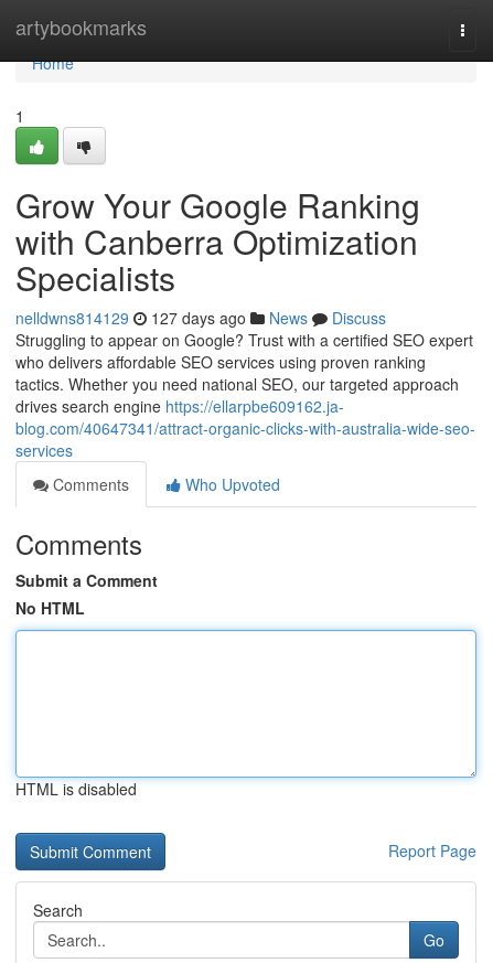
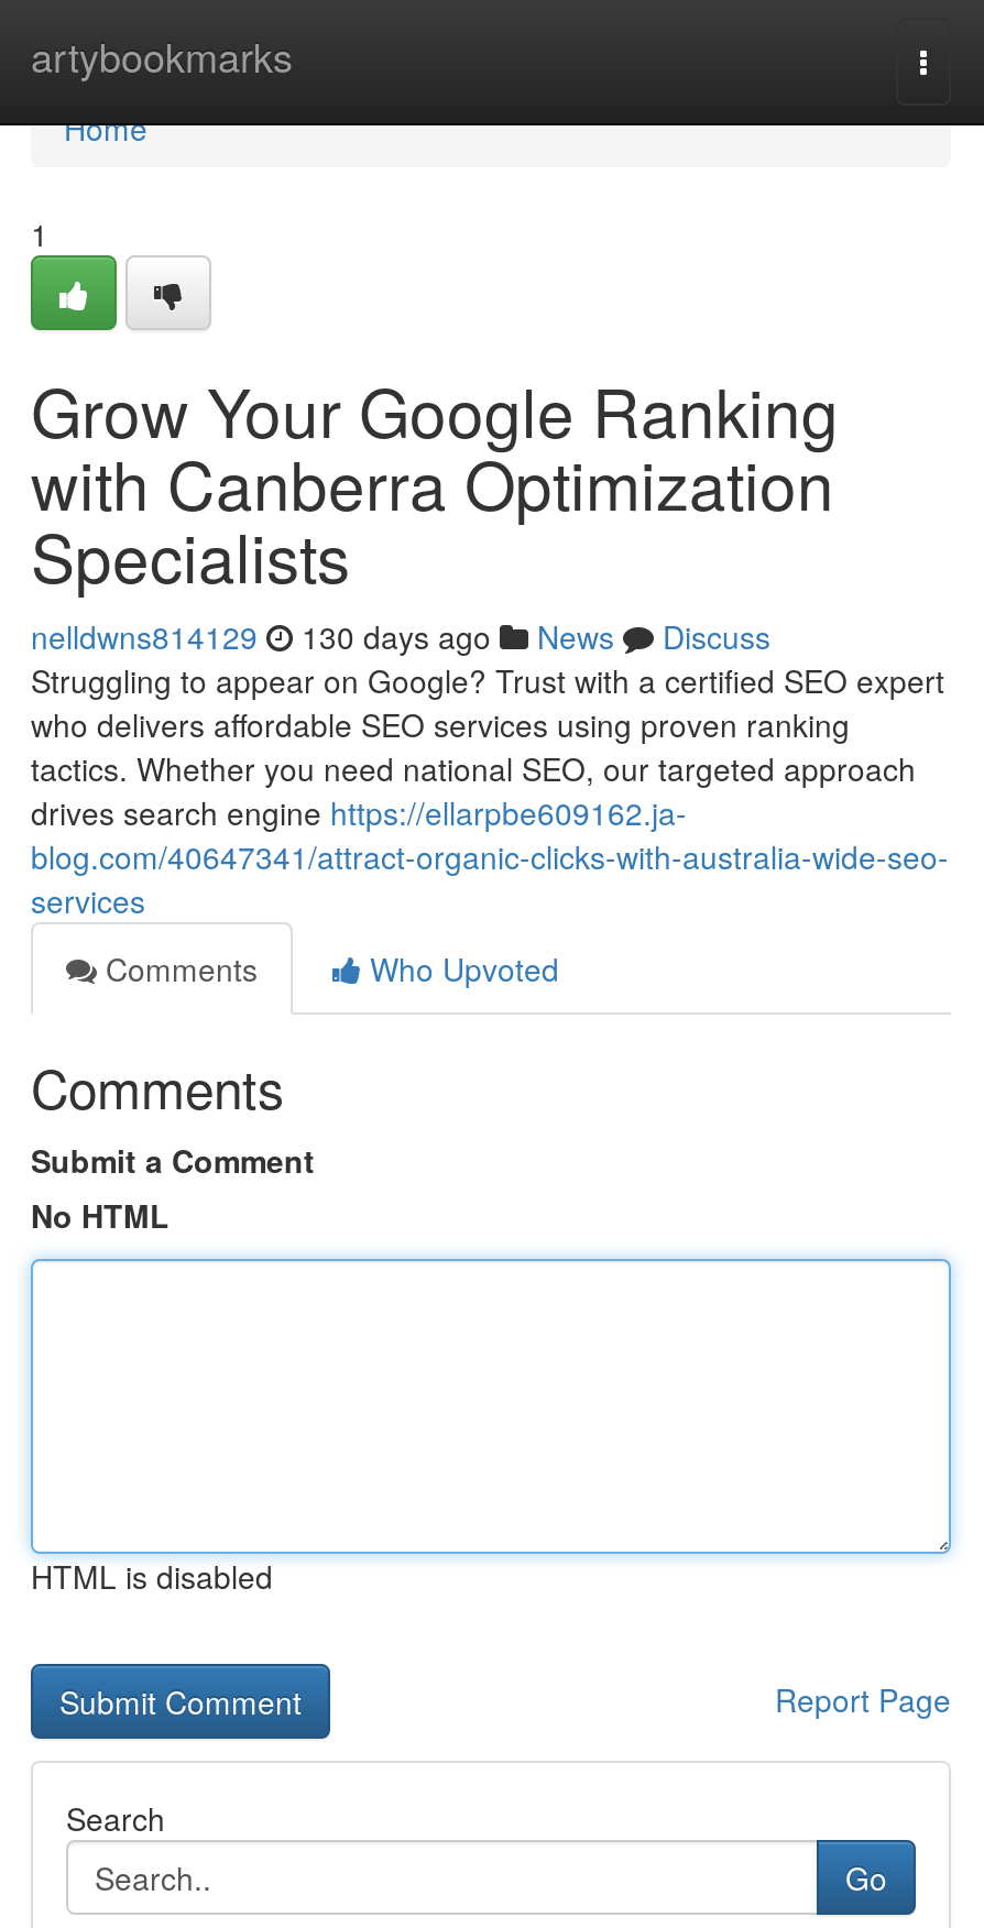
[15,307,386,329] nelldwns814129 127 days ago News Discuss -> [31,614,770,658] nelldwns814129 130 days ago News Discuss

